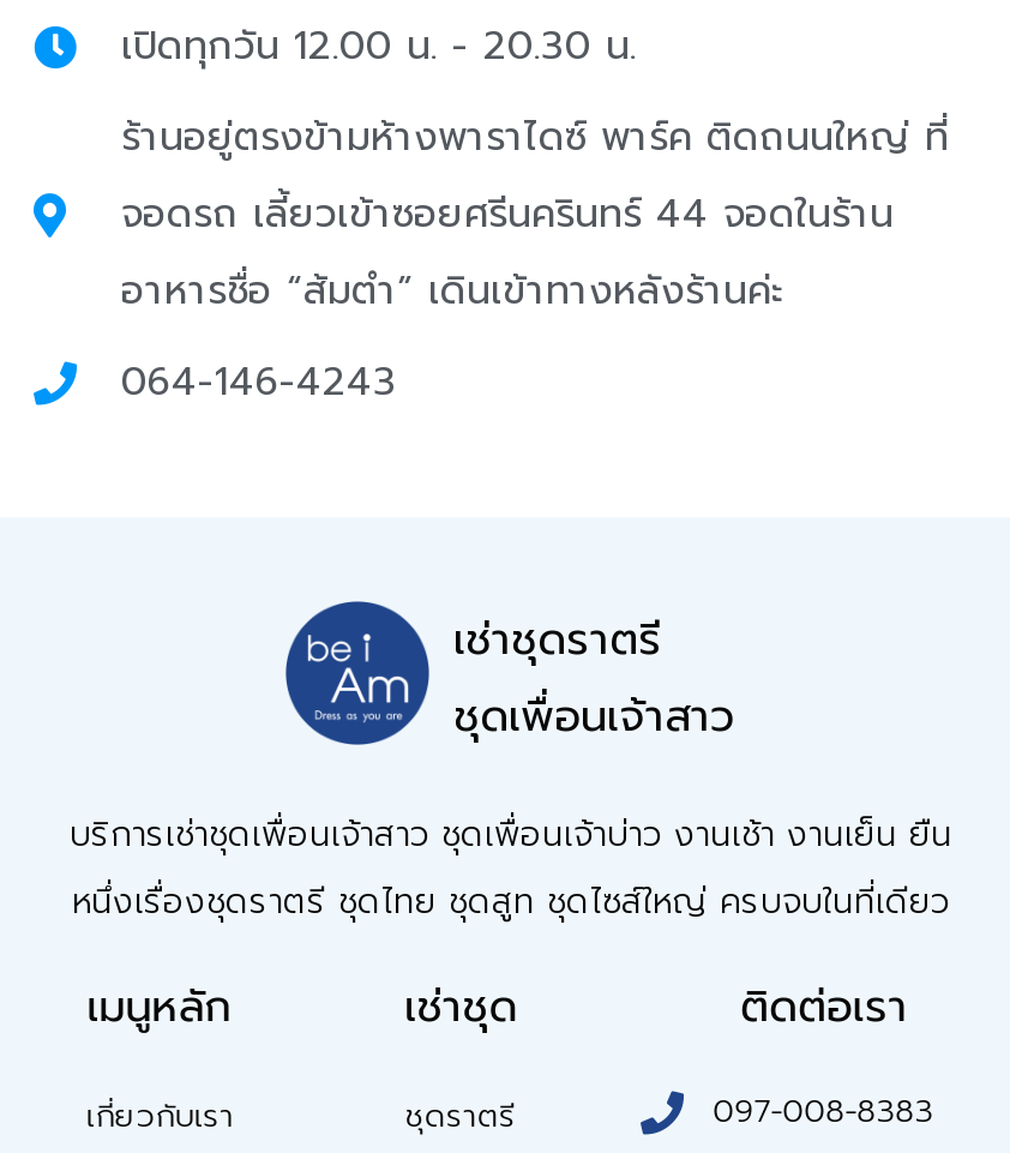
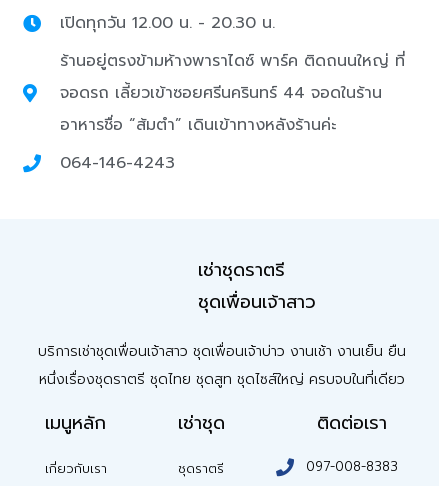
[283,599,432,747] [image] -> none

